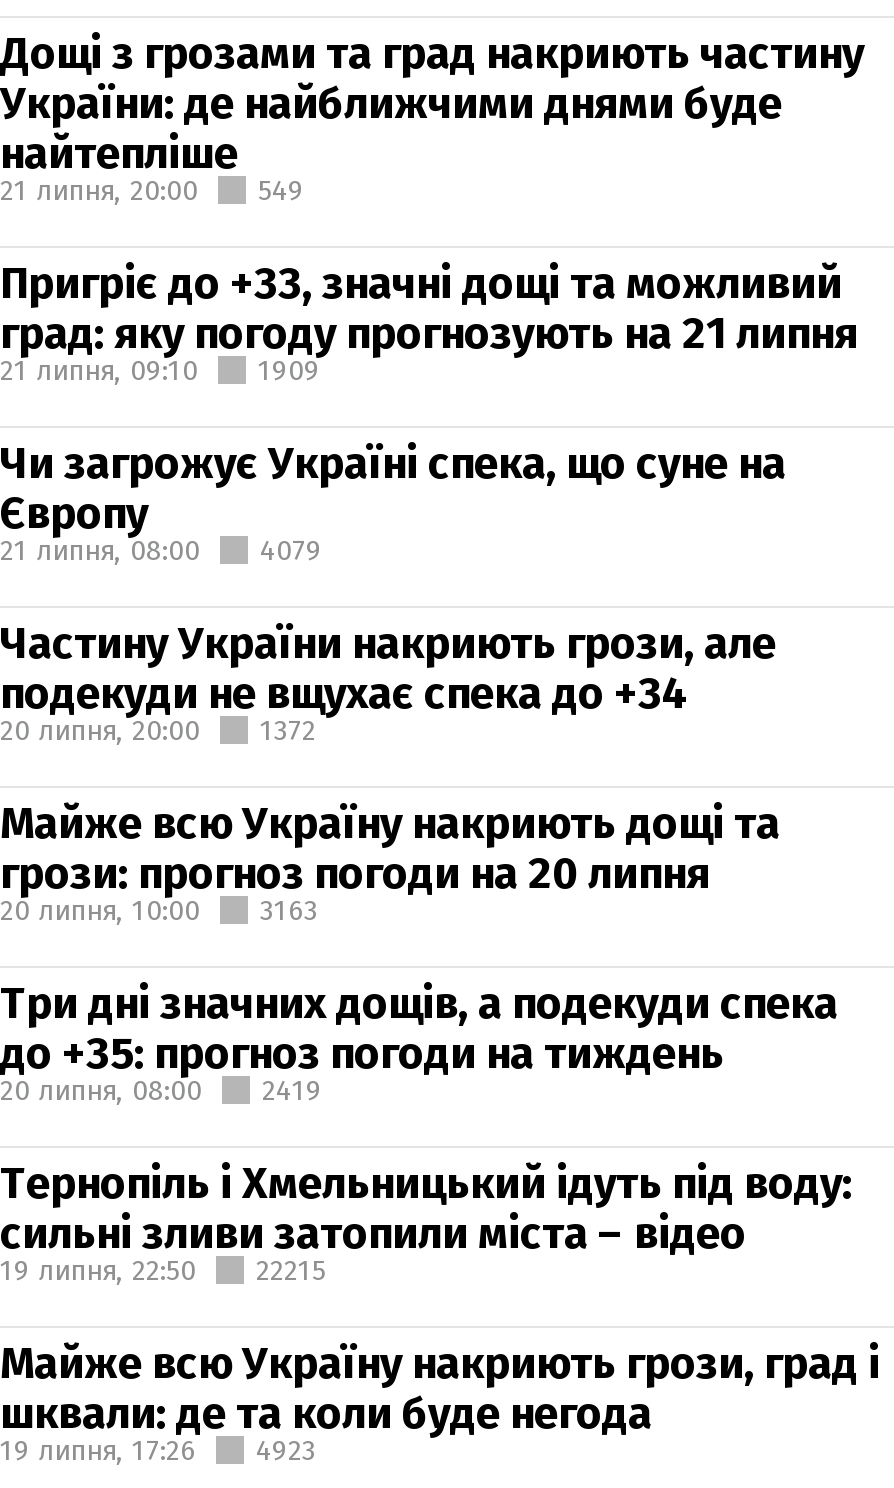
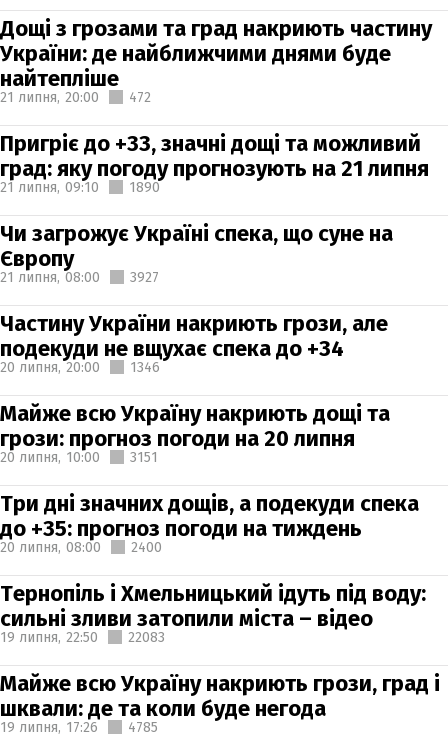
[0,173,304,207] 21 липня, 20:00 549 -> [0,88,151,105] 21 липня, 20:00 472
[258,353,320,387] 1909 -> [129,178,160,195] 1890
[0,533,322,567] 21 липня, 08:00 4079 -> [0,268,159,285] 21 липня, 08:00 3927
[0,713,316,747] 20 липня, 20:00 1372 -> [0,358,160,375] 20 липня, 20:00 1346
[0,893,318,927] 20 липня, 10:00 3163 -> [0,448,158,465] 20 липня, 10:00 3151
[0,1073,322,1107] 20 липня, 08:00 2419 -> [0,538,162,555] 20 липня, 08:00 2400
[0,1253,326,1287] 19 липня, 22:50 22215 -> [0,628,165,645] 19 липня, 22:50 22083
[0,1433,316,1467] 19 липня, 17:26 4923 -> [0,718,158,735] 19 липня, 17:26 4785

